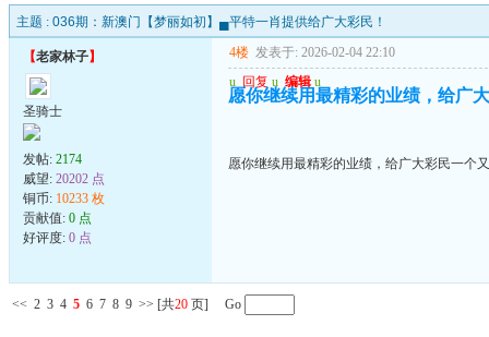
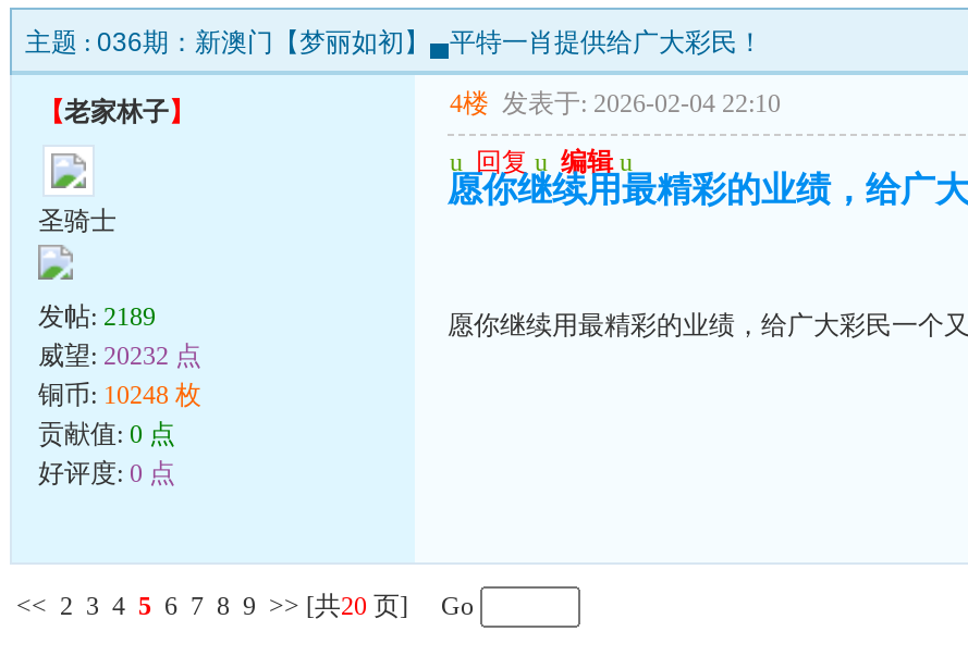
[23,151,82,167] 发帖: 2174 -> [38,301,156,331] 发帖: 2189
[23,171,105,186] 威望: 20202 点 -> [38,340,201,371] 威望: 20232 点
[23,191,105,206] 铜币: 10233 枚 -> [38,379,201,410] 铜币: 10248 枚

